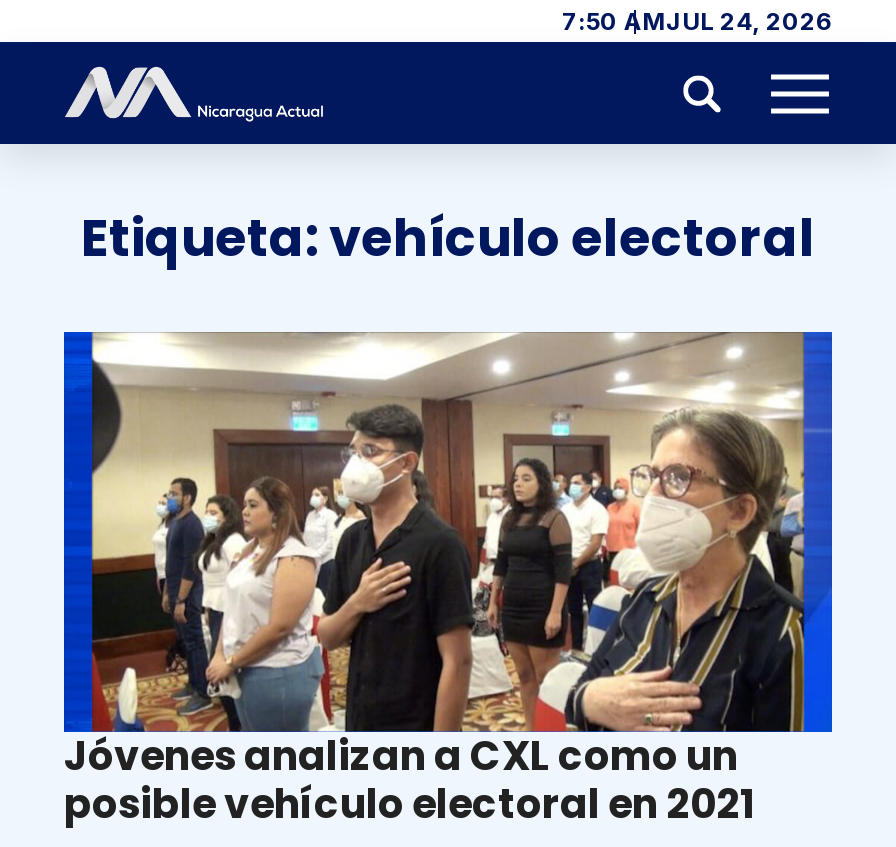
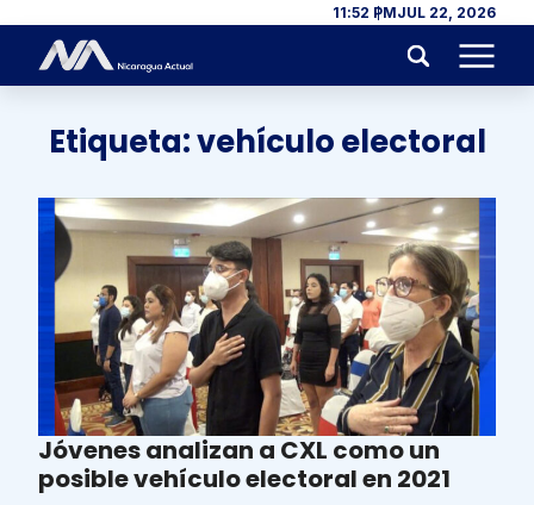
[562,5,832,35] 7:50 AMJUL 24, 2026 -> [333,3,496,21] 11:52 PMJUL 22, 2026

